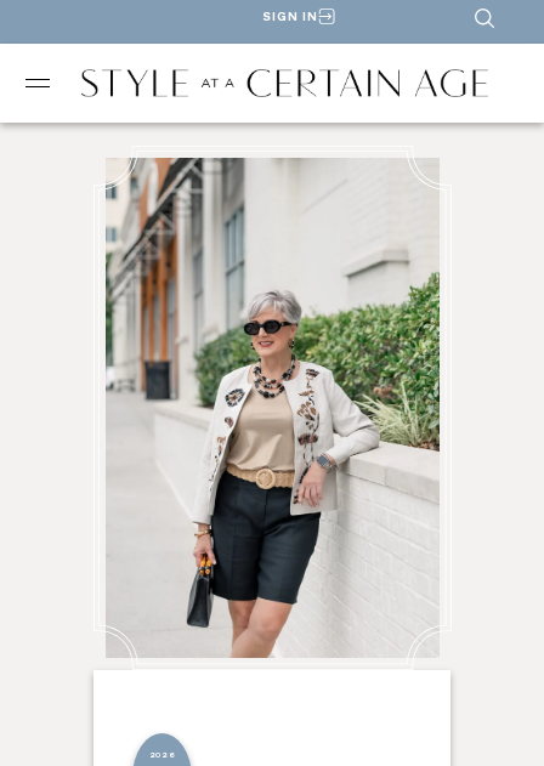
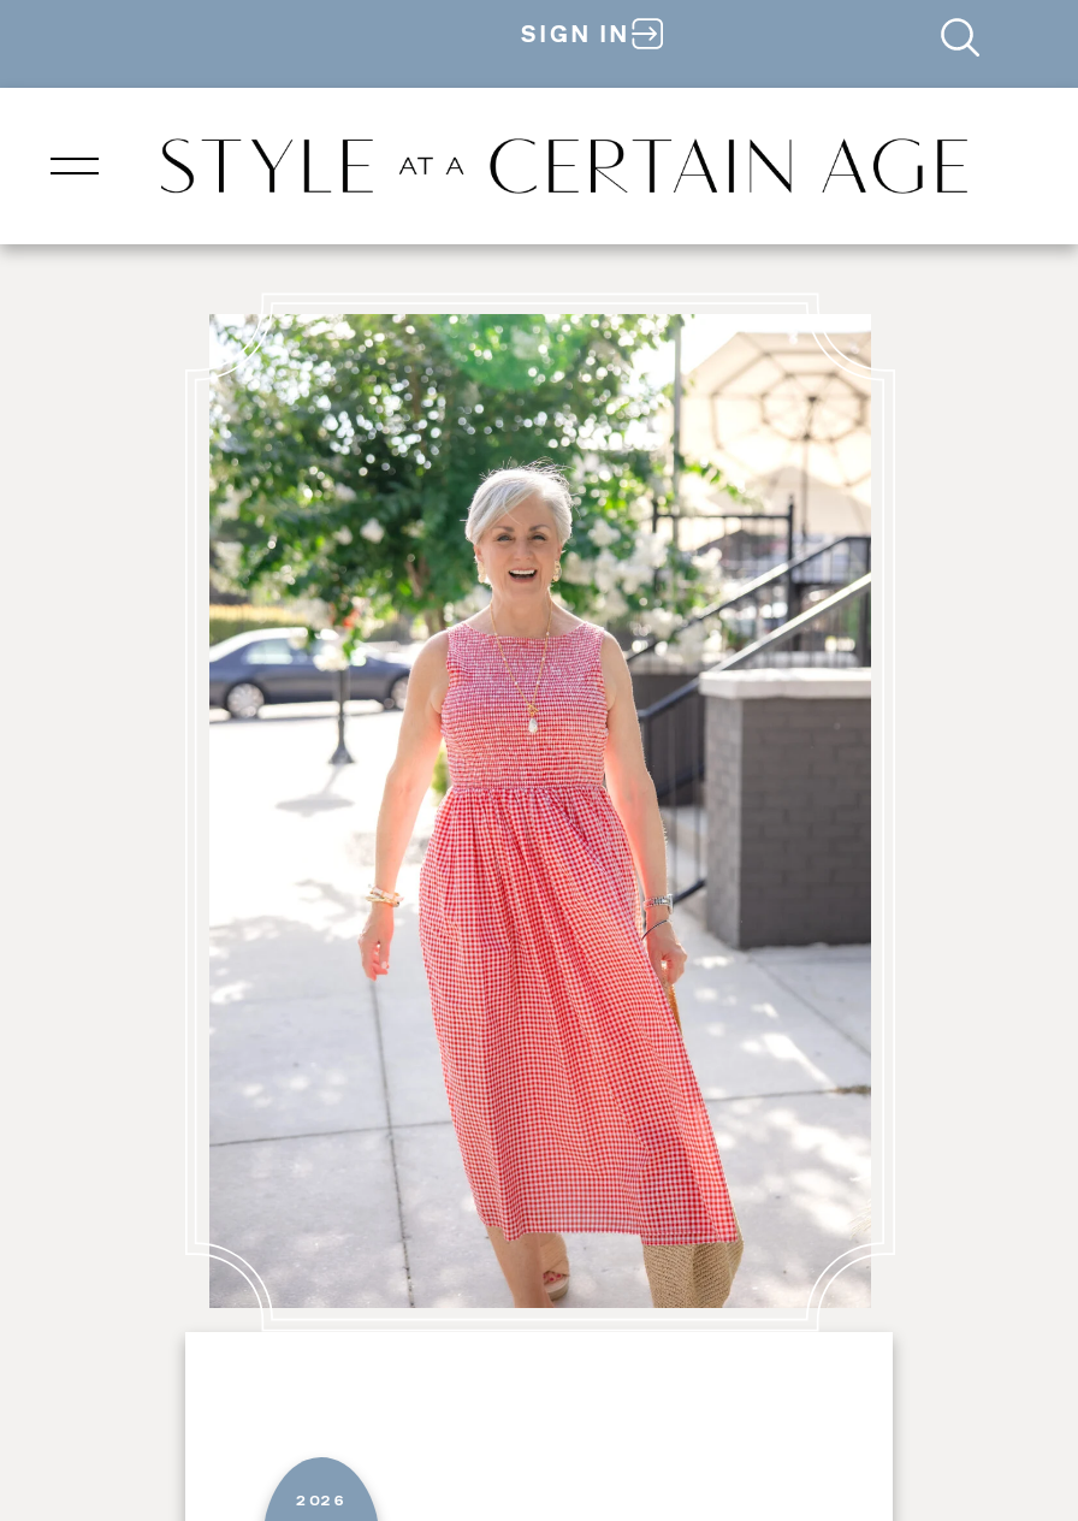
[104,157,441,659] [image] -> [207,312,873,1313] [image]

